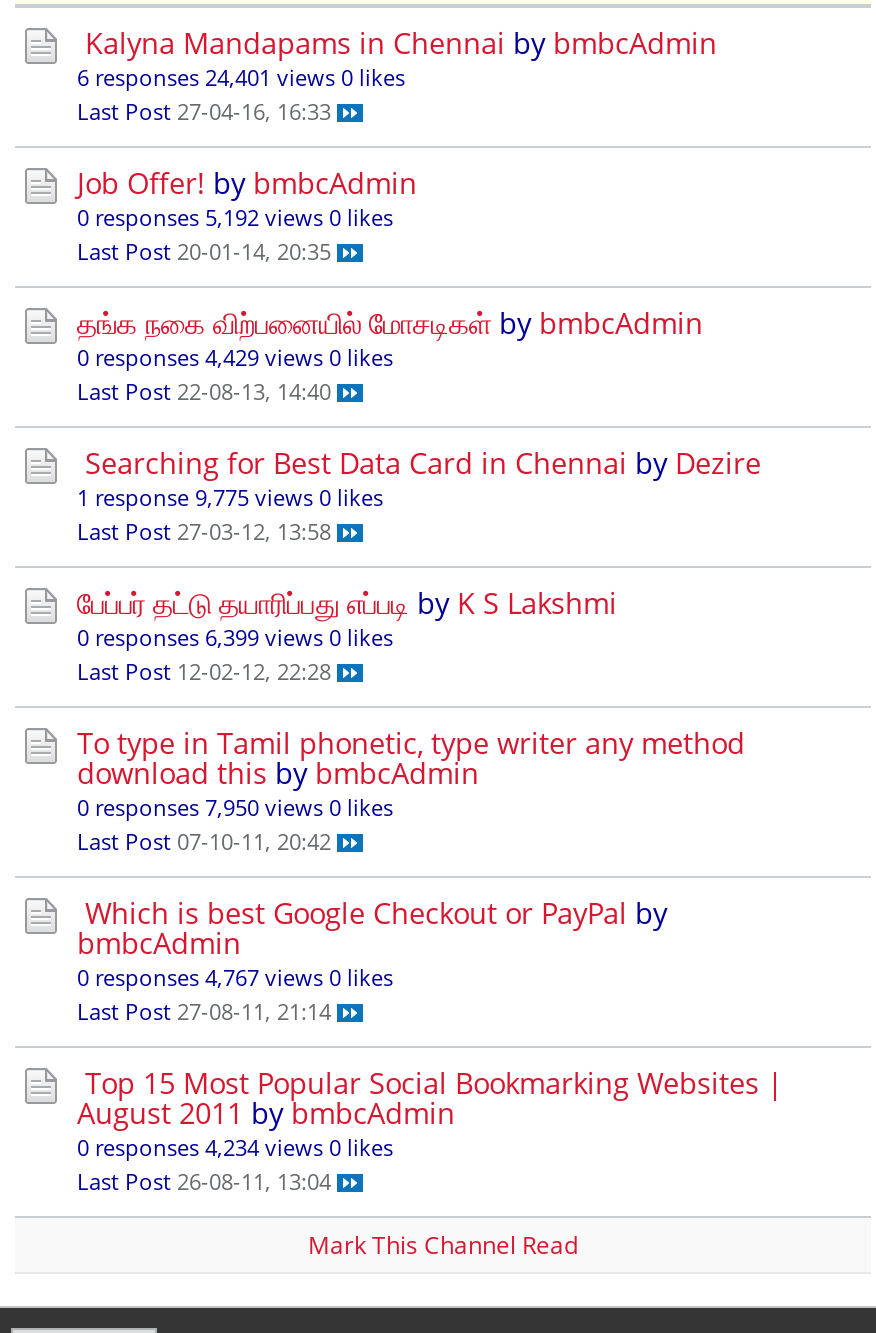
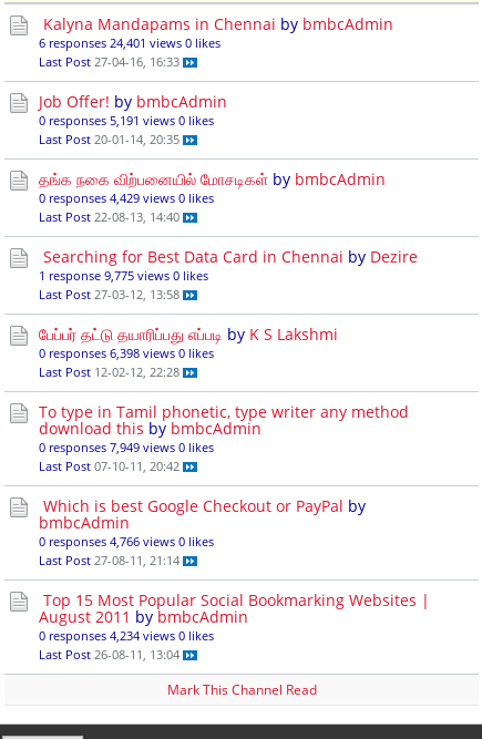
[77,202,393,232] 0 responses 5,192 views 0 likes -> [39,112,214,129] 0 responses 5,191 views 0 likes
[77,622,393,652] 0 responses 6,399 views 0 likes -> [39,345,214,361] 0 responses 6,398 views 0 likes
[77,792,393,822] 0 responses 7,950 views 0 likes -> [39,439,214,455] 0 responses 7,949 views 0 likes
[77,962,393,992] 0 responses 4,767 views 0 likes -> [39,533,214,550] 0 responses 4,766 views 0 likes

